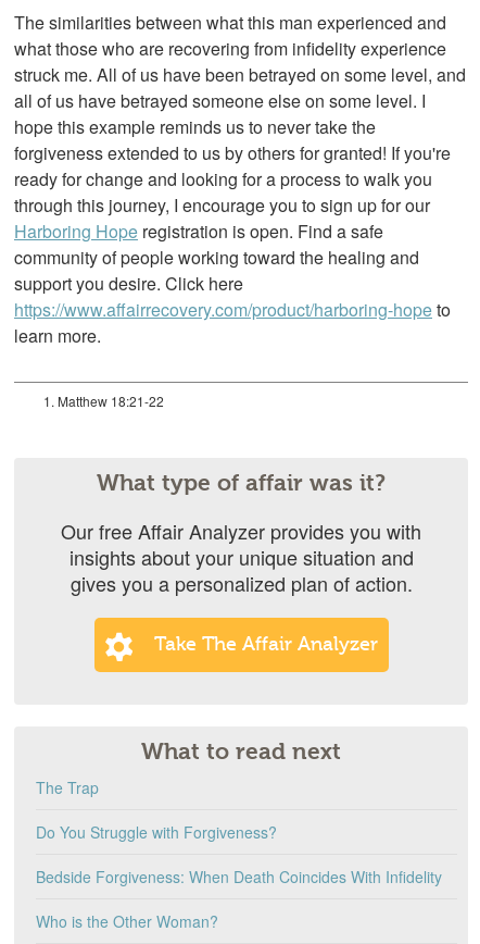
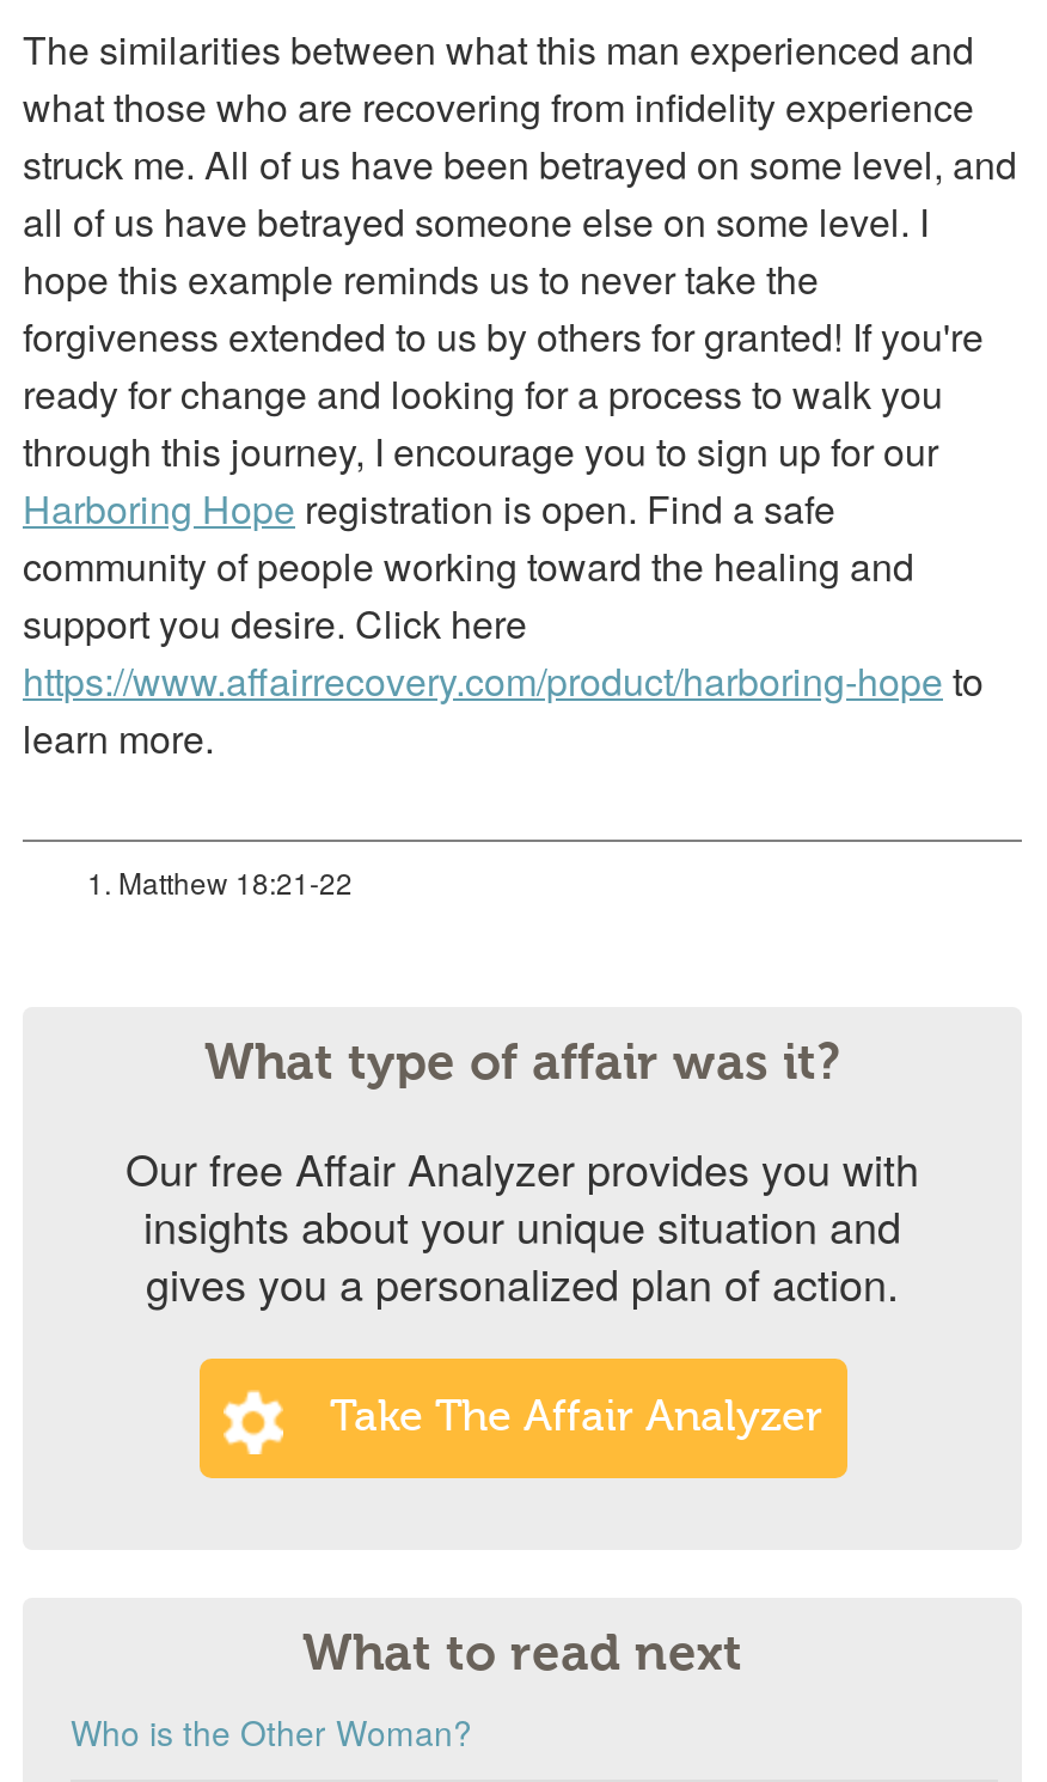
[36,777,442,888] The Trap | Do You Struggle with Forgiveness? | Bedside Forgiveness: When Death Coincides With Infidelity -> none

